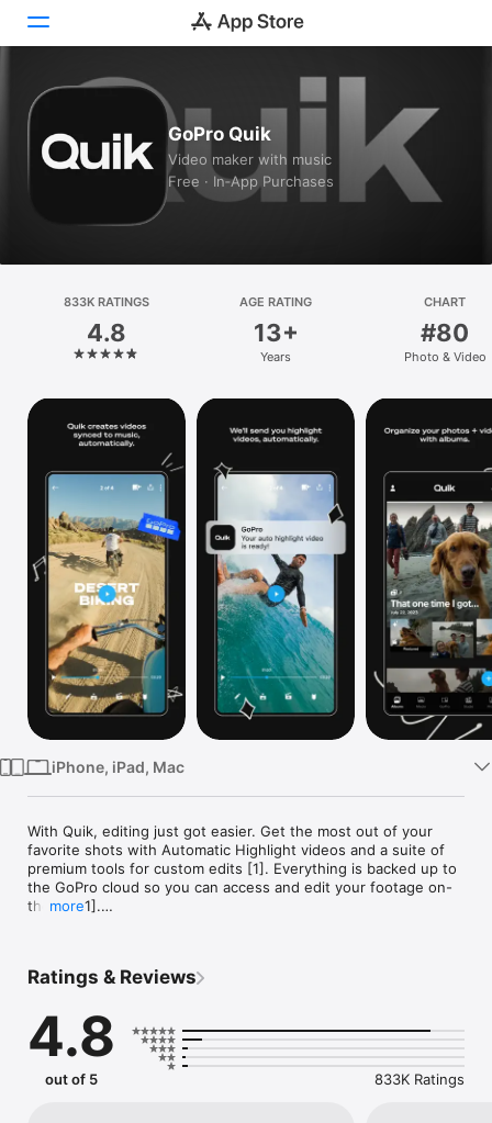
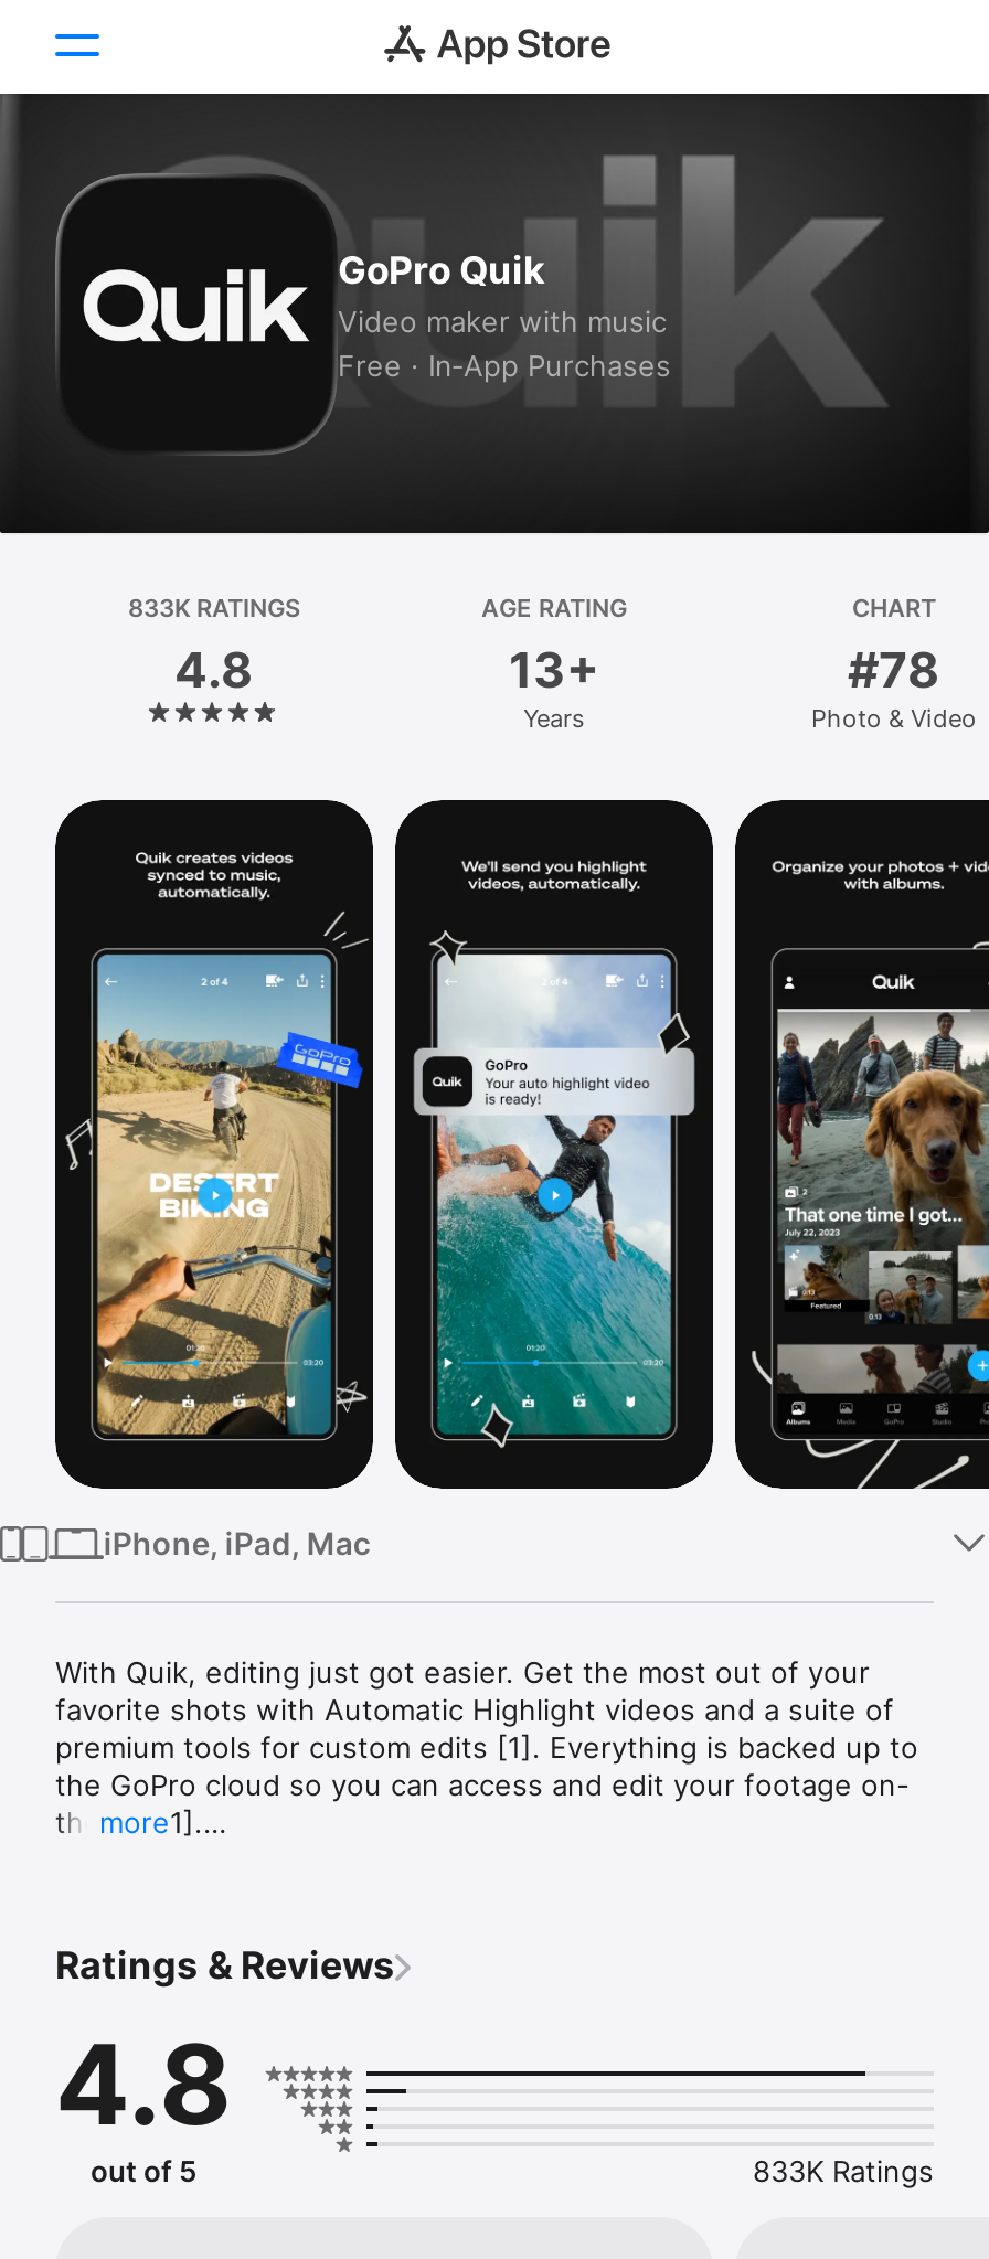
[421,318,469,347] #80 -> [848,641,940,699] #78

